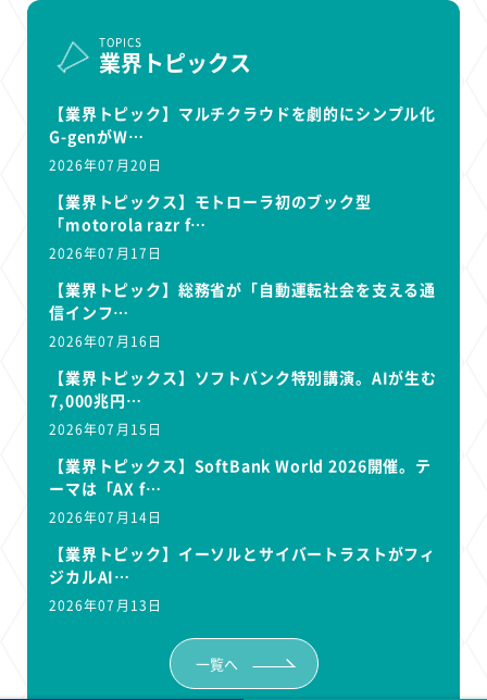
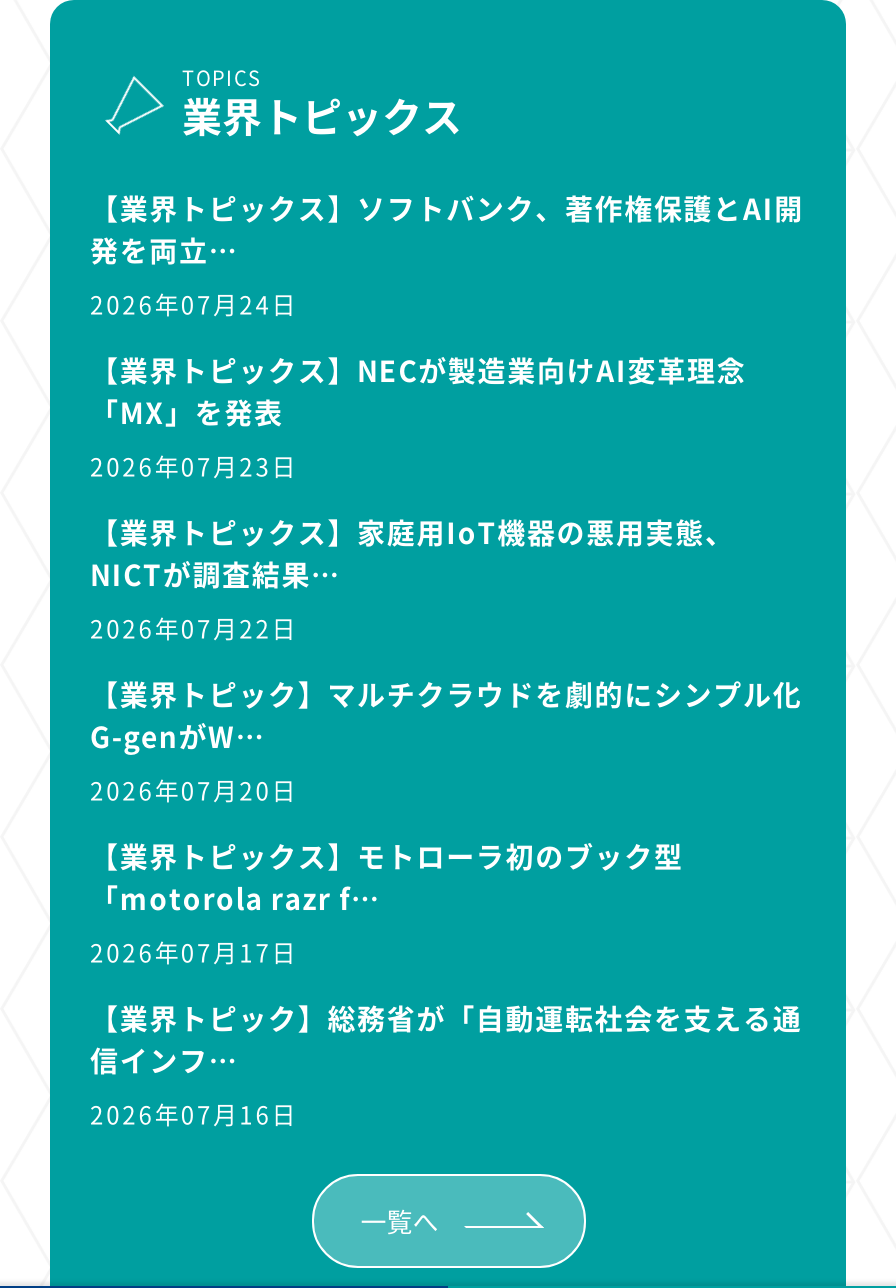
none -> [90,187,804,645] 【業界トピックス】ソフトバンク、著作権保護とAI開 | 発を両立… | 2026年07月24日 | 【業界トピックス】NECが製造業向けAI変革理念 | 「MX」を発表 | 2026年07月23日 | 【業界トピックス】家庭用IoT機器の悪用実態、 | NICTが調査結果… | 2026年07月22日
moved [49,102,436,351] -> [90,673,802,1131]: 【業界トピック】マルチクラウドを劇的にシンプル化 | G-genがW… | 2026年07月20日 | ... | 信インフ… | 2026年07月16日
[49,366,437,615] 【業界トピックス】ソフトバンク特別講演。AIが生む | 7,000兆円… | 2026年07月15日 | 【業界トピックス】SoftBank World 2026開催。テ | ーマは「AX f… | 2026年07月14日 | 【業界トピック】イーソルとサイバートラストがフィ | ジカルAI… | 2026年07月13日 -> none

